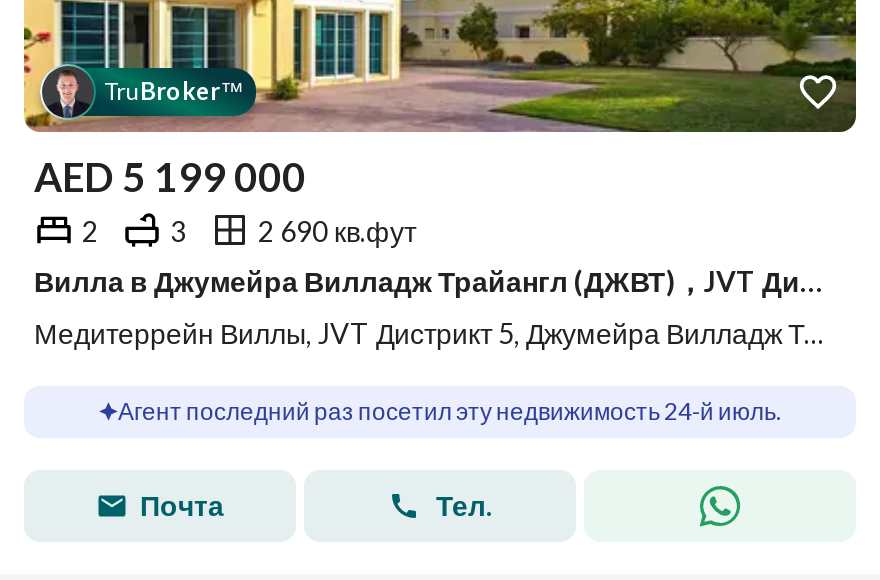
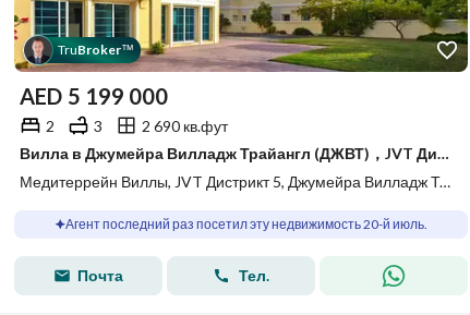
[118,396,782,426] Агент последний раз посетил эту недвижимость 24-й июль. -> [65,216,427,232] Агент последний раз посетил эту недвижимость 20-й июль.

